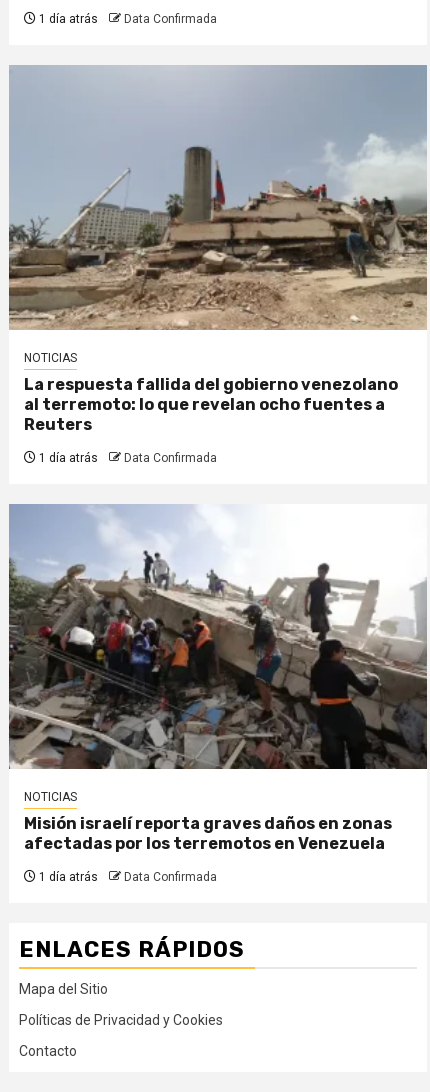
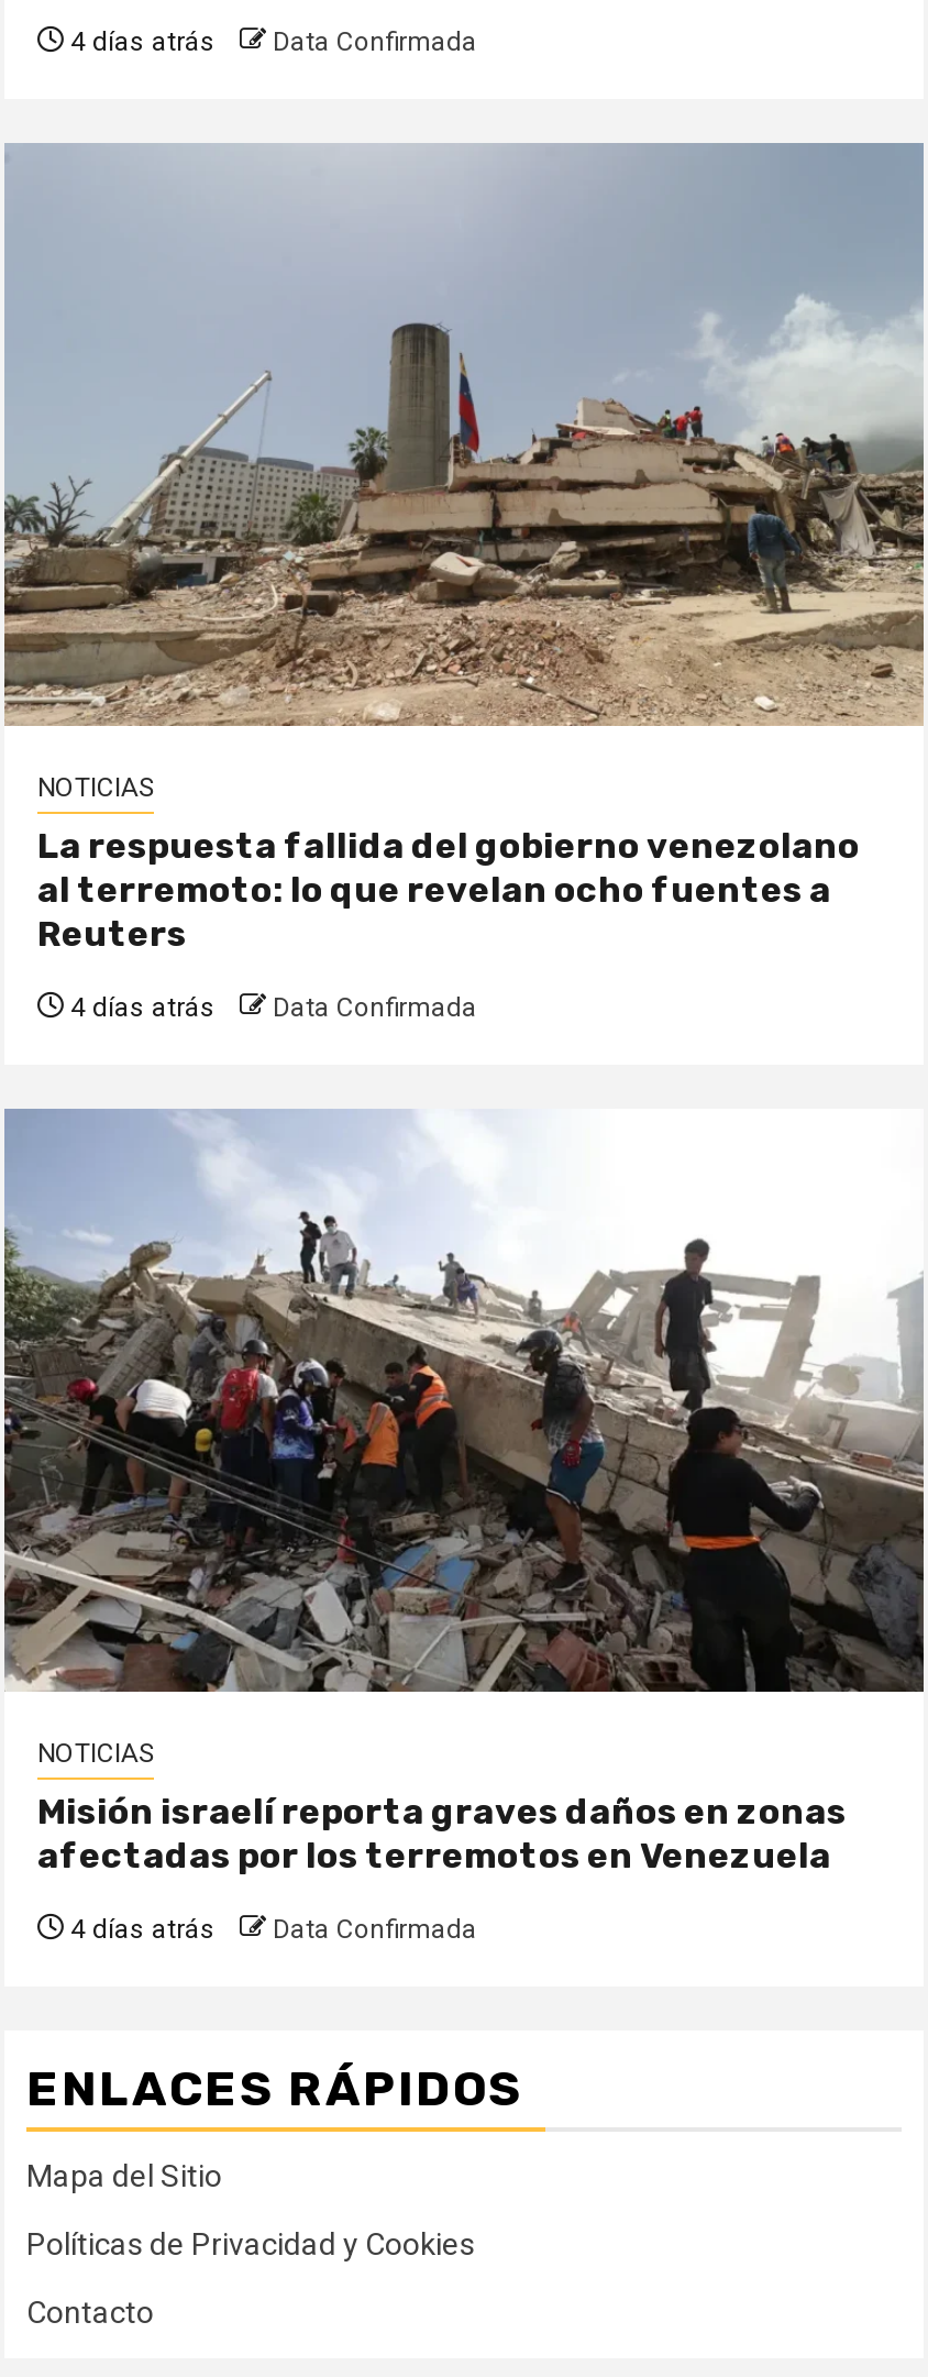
[36,12,217,26] 1 día atrás Data Confirmada -> [64,26,477,56] 4 días atrás Data Confirmada
[36,451,217,465] 1 día atrás Data Confirmada -> [64,991,477,1022] 4 días atrás Data Confirmada
[36,870,217,884] 1 día atrás Data Confirmada -> [64,1913,477,1944] 4 días atrás Data Confirmada

